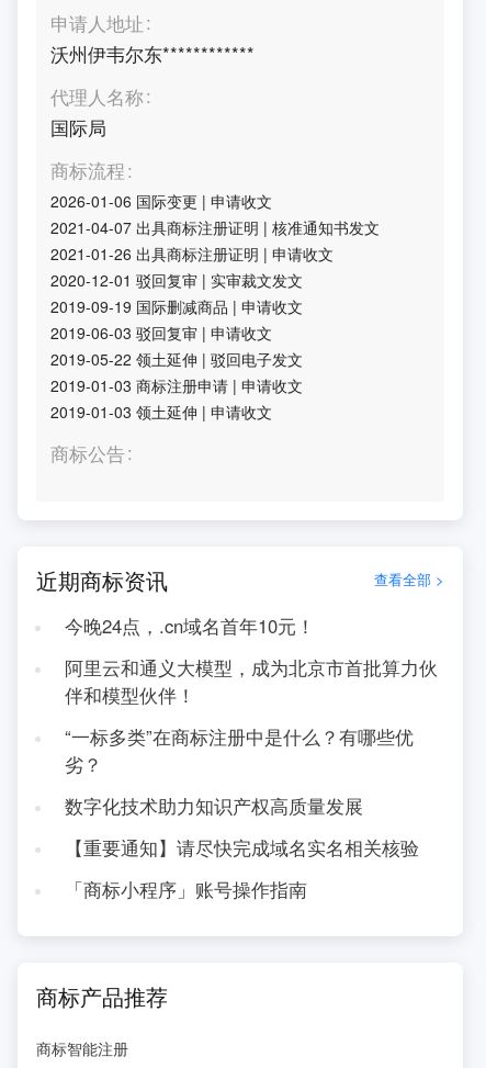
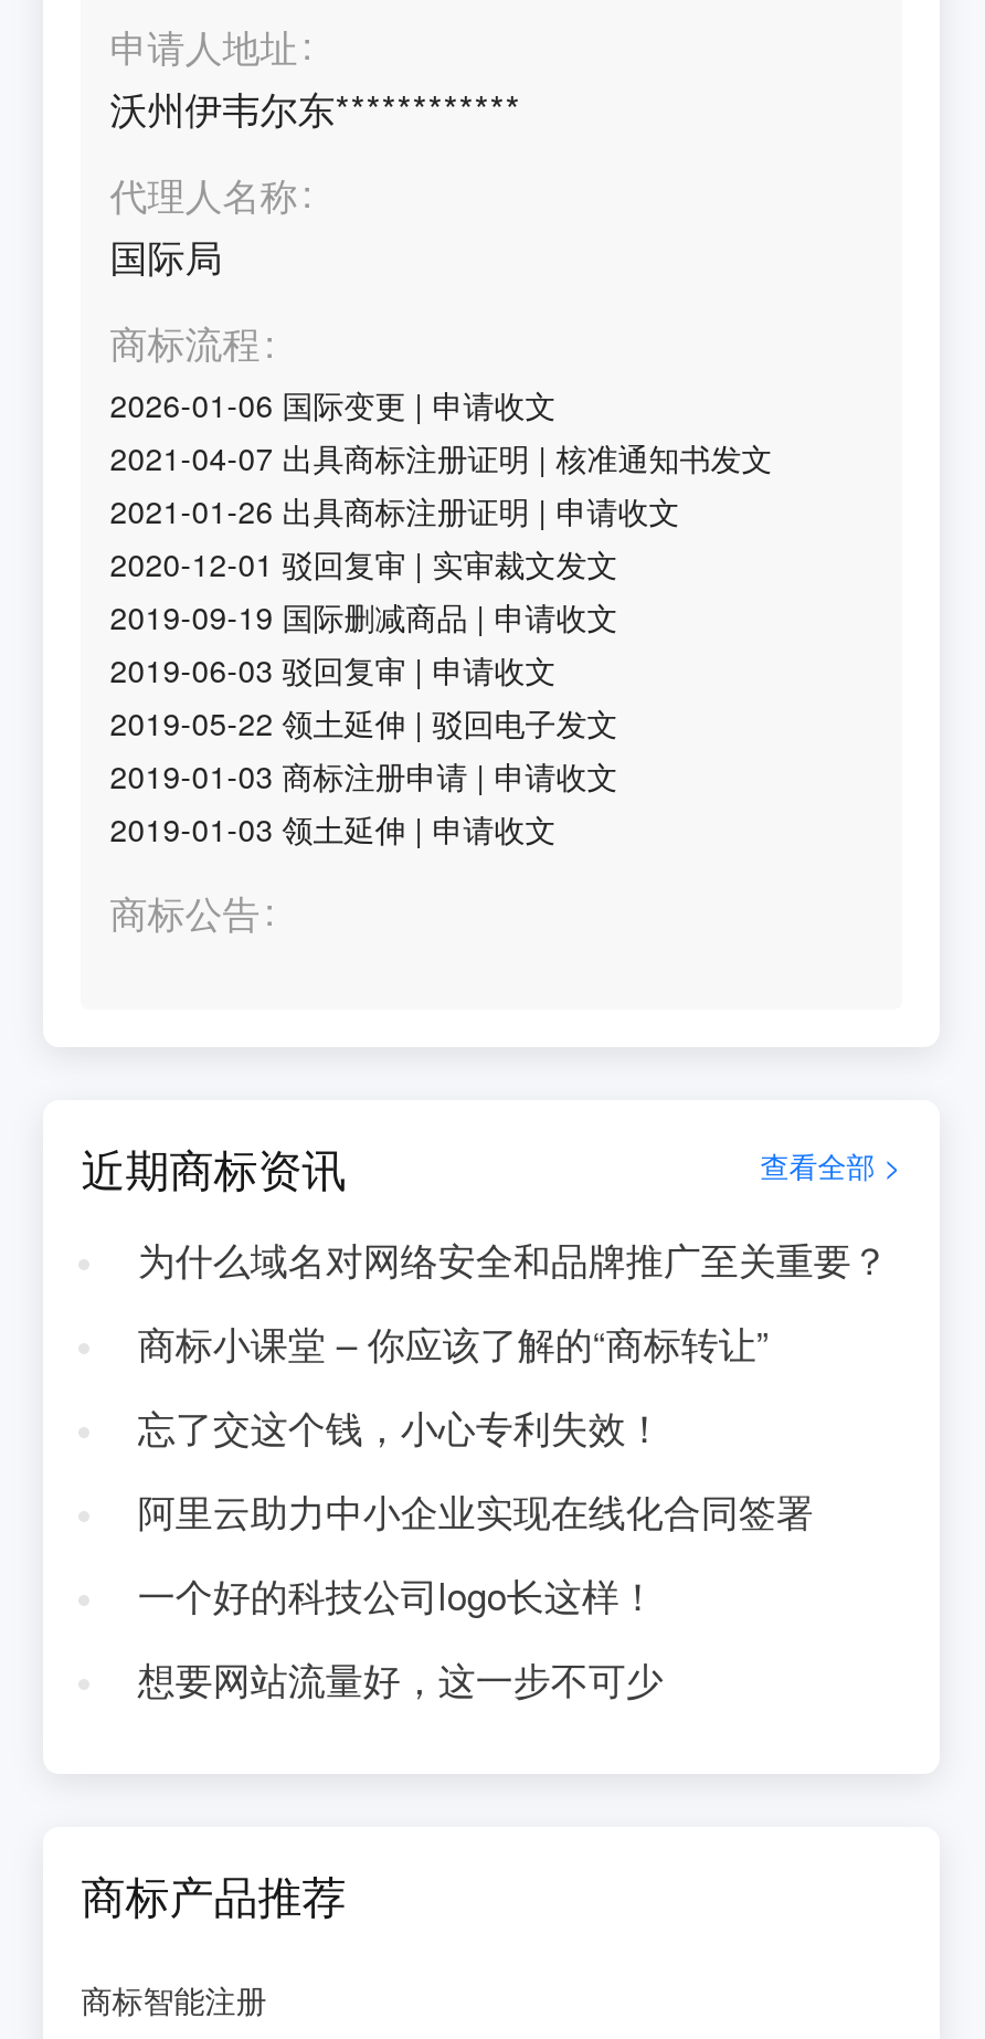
[65,612,315,639] 今晚24点，.cn域名首年10元！ -> [138,1233,888,1286] 为什么域名对网络安全和品牌推广至关重要？
[65,654,438,708] 阿里云和通义大模型，成为北京市首批算力伙 | 伴和模型伙伴！ -> [138,1317,769,1370] 商标小课堂 – 你应该了解的“商标转让”
[65,723,413,777] “一标多类”在商标注册中是什么？有哪些优 | 劣？ -> [138,1401,663,1454] 忘了交这个钱，小心专利失效！
[65,792,363,819] 数字化技术助力知识产权高质量发展 -> [138,1485,813,1538] 阿里云助力中小企业实现在线化合同签署
[65,834,419,860] 【重要通知】请尽快完成域名实名相关核验 -> [138,1568,657,1621] 一个好的科技公司logo长这样！
[65,876,307,902] 「商标小程序」账号操作指南 -> [138,1652,663,1705] 想要网站流量好，这一步不可少

